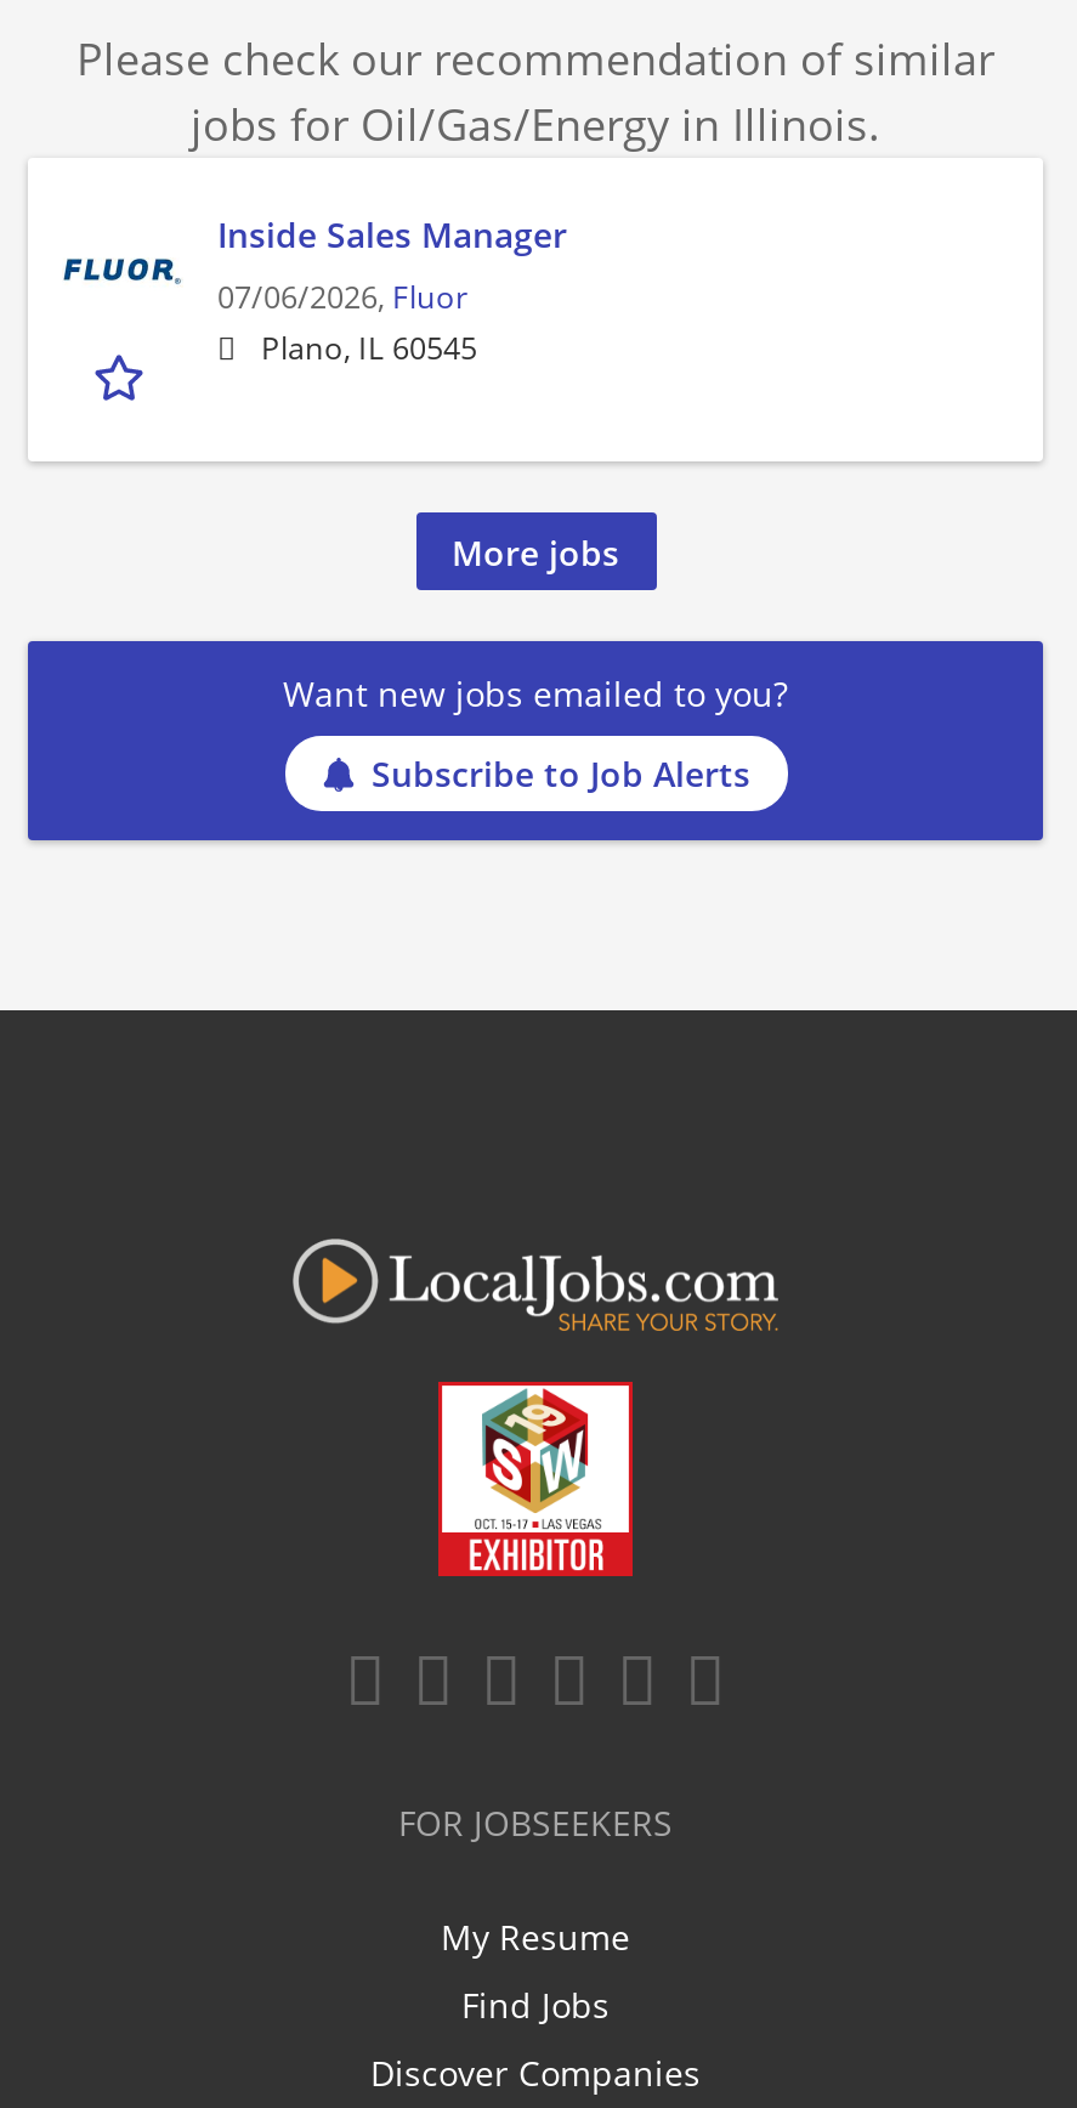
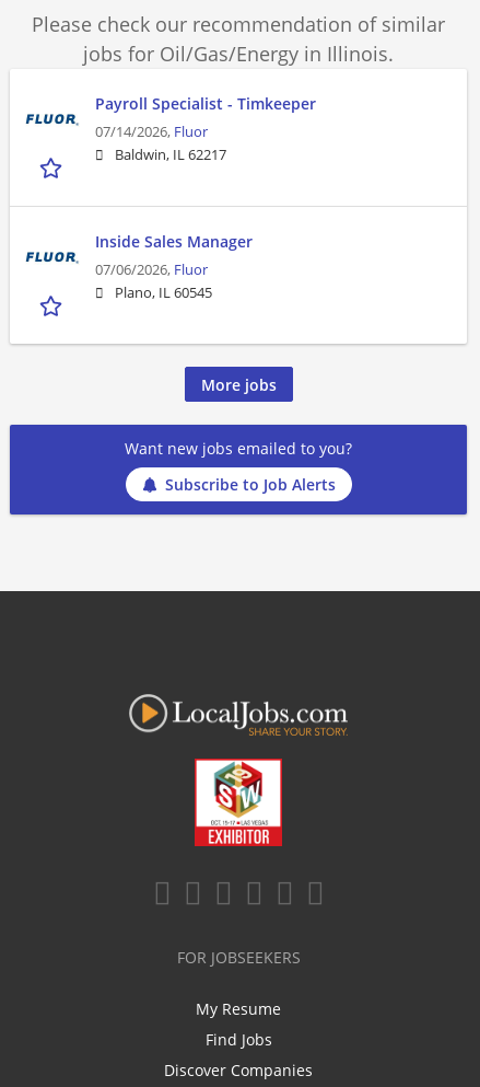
none -> [95,93,316,165] Payroll Specialist - Timkeeper | 07/14/2026, Fluor | Baldwin, IL 62217

